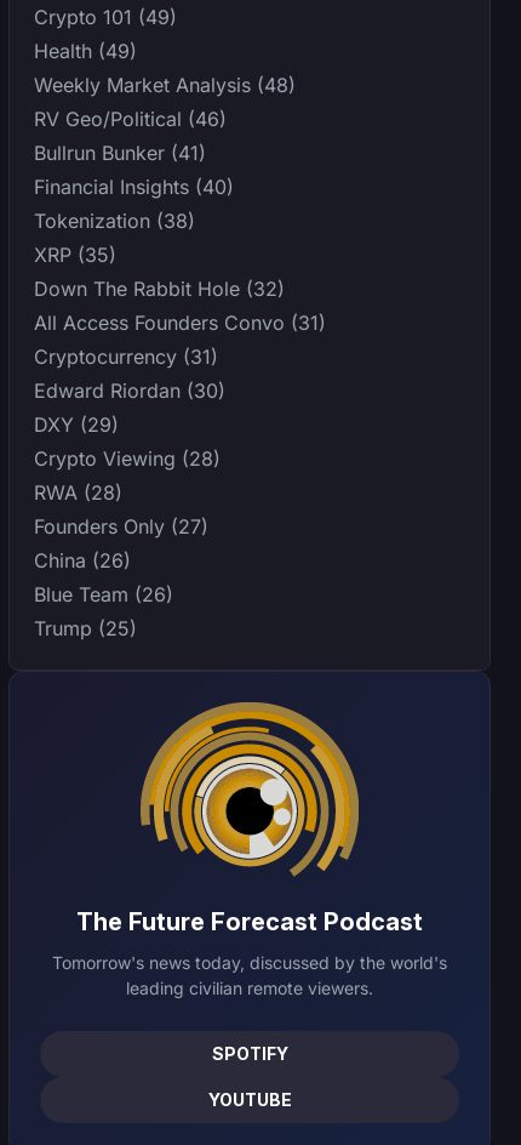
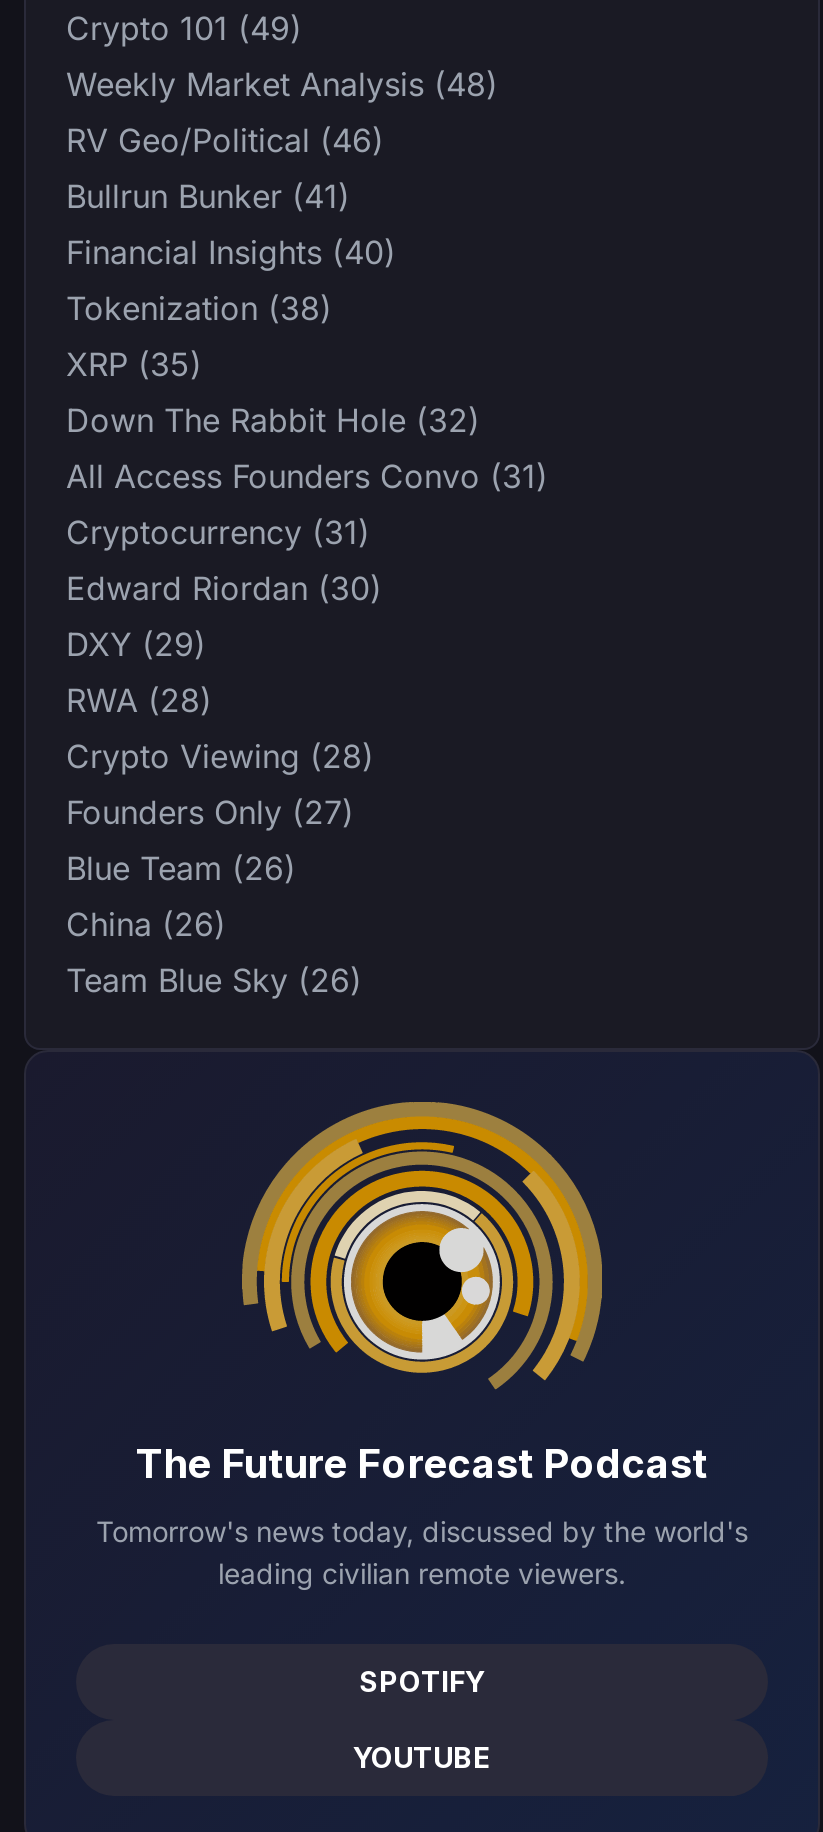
[34,39,137,63] Health (49) -> none
none -> [66,680,212,720] RWA (28)
[34,480,122,505] RWA (28) -> none
none -> [66,848,296,888] Blue Team (26)
[34,582,173,640] Blue Team (26) | Trump (25) -> [66,960,362,1000] Team Blue Sky (26)

